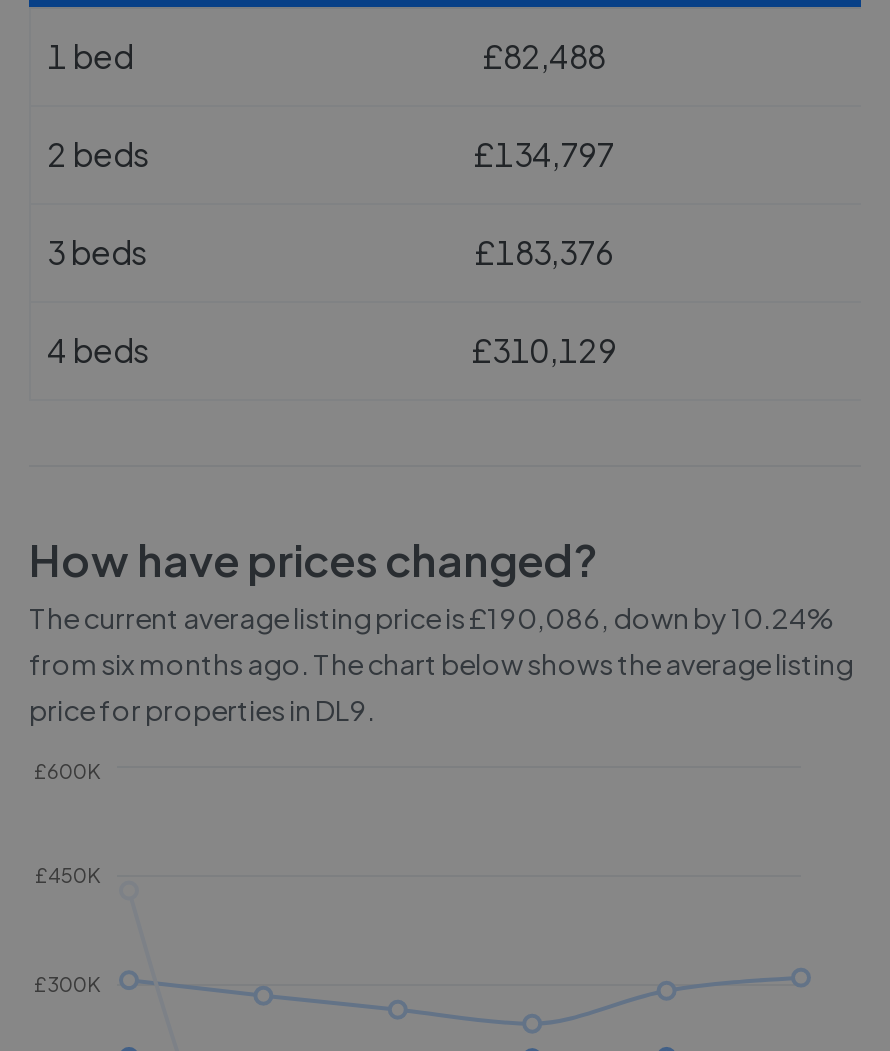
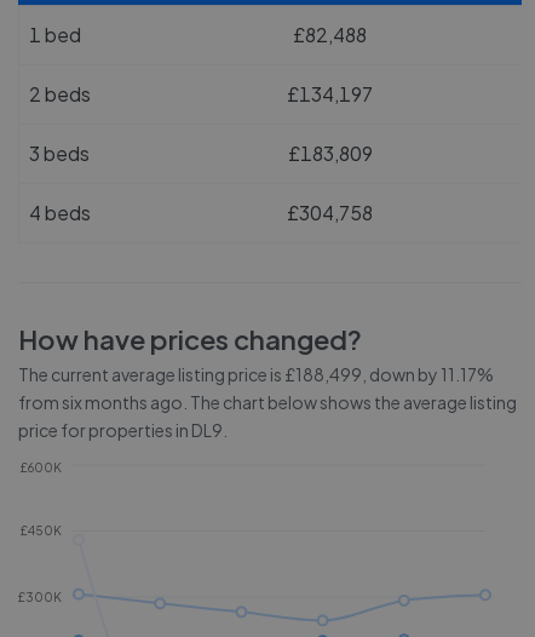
[474,133,614,175] £134,797 -> [287,81,373,107] £134,197
[475,231,613,273] £183,376 -> [287,140,372,166] £183,809
[472,329,616,371] £310,129 -> [287,200,373,225] £304,758
[29,599,835,635] The current average listing price is £190,086, down by 10.24% -> [18,363,494,385] The current average listing price is £188,499, down by 11.17%

